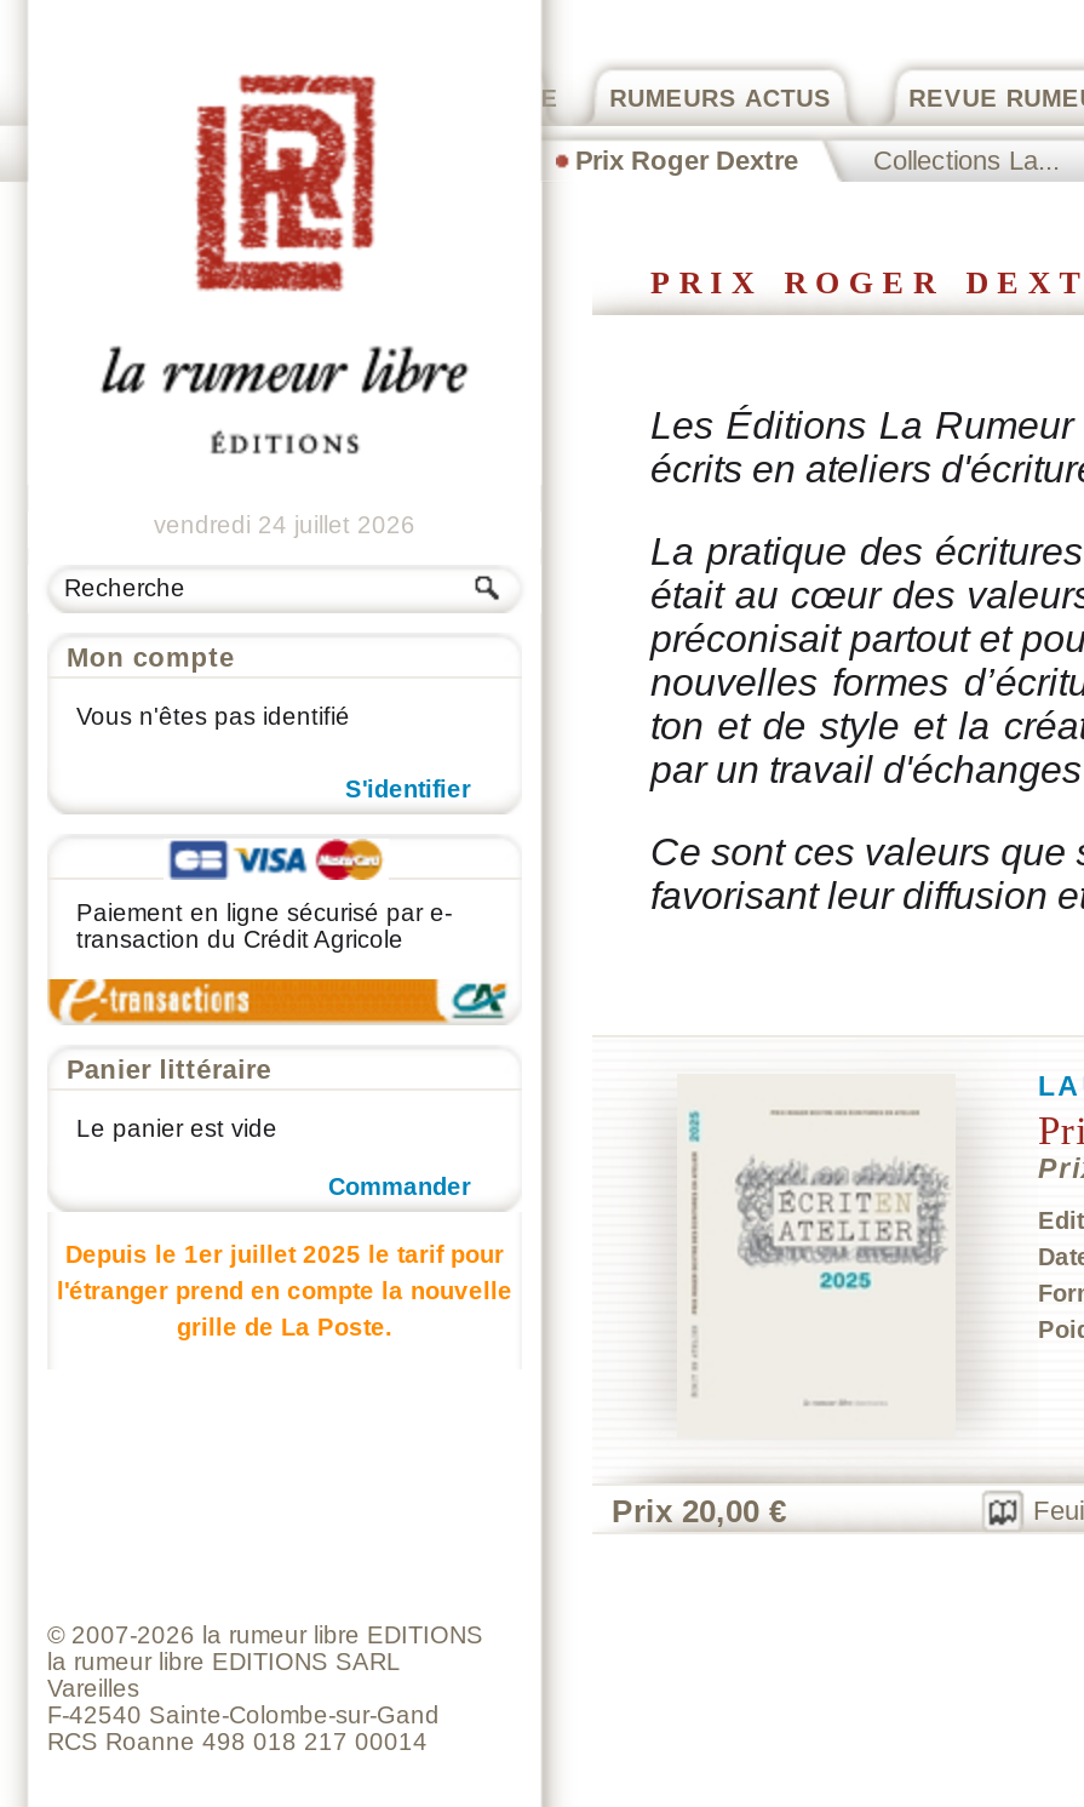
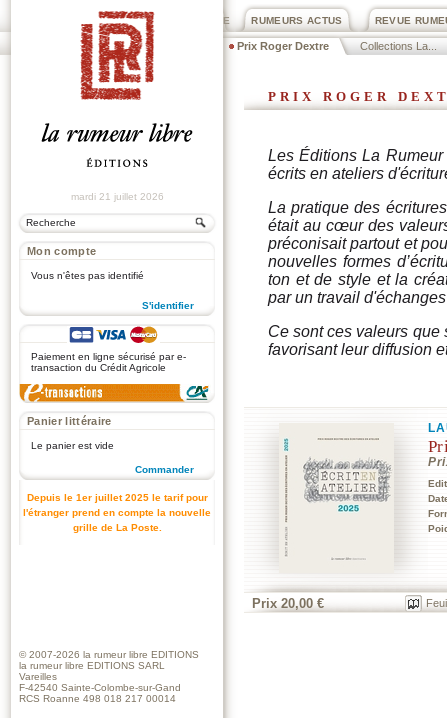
[154,511,415,538] vendredi 24 juillet 2026 -> [70,191,163,202] mardi 21 juillet 2026

